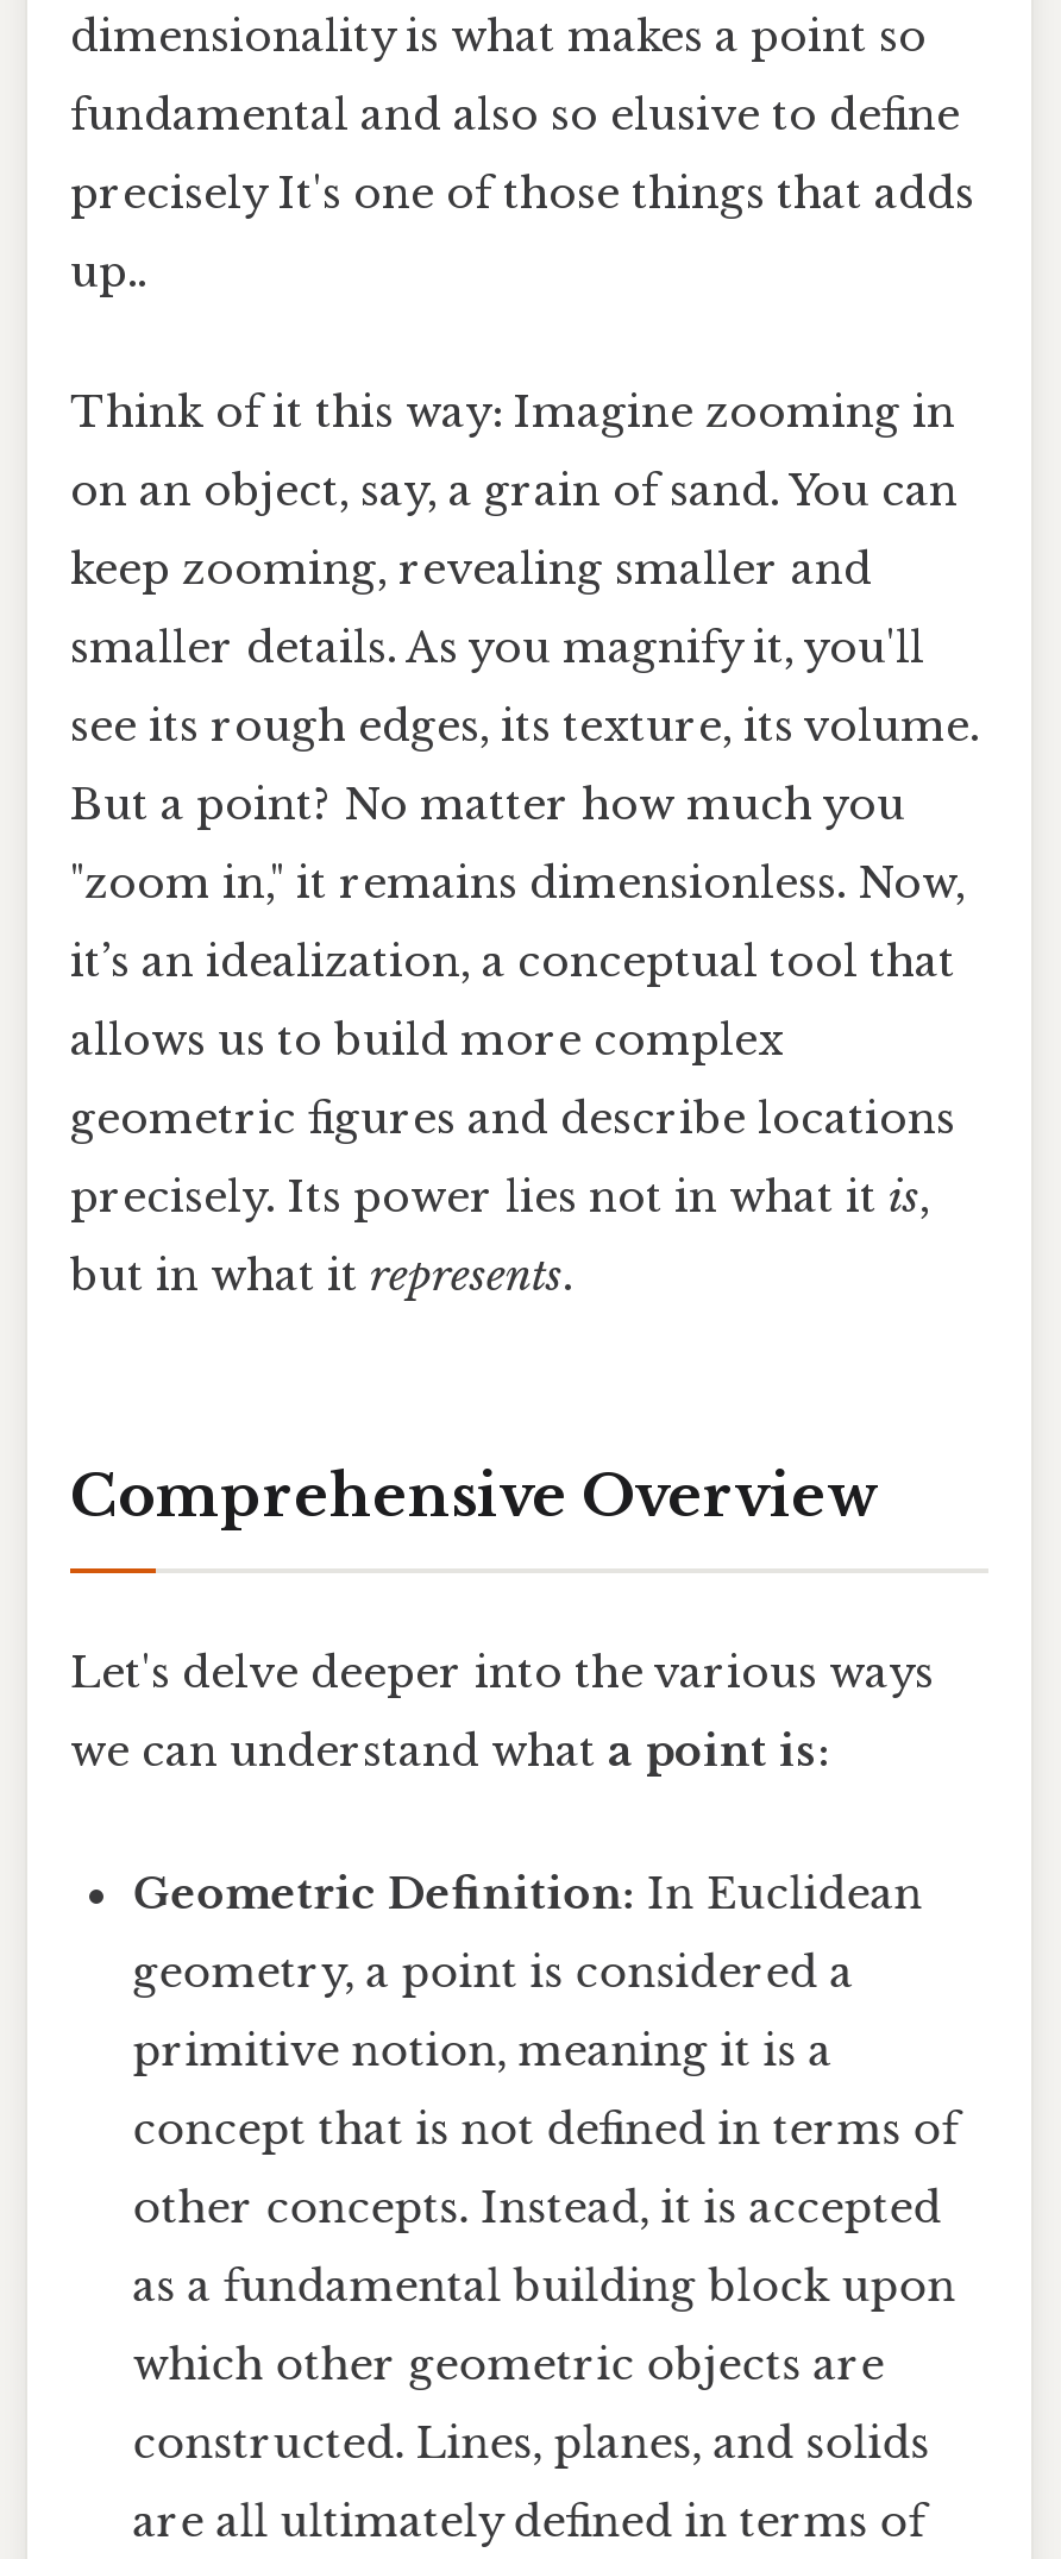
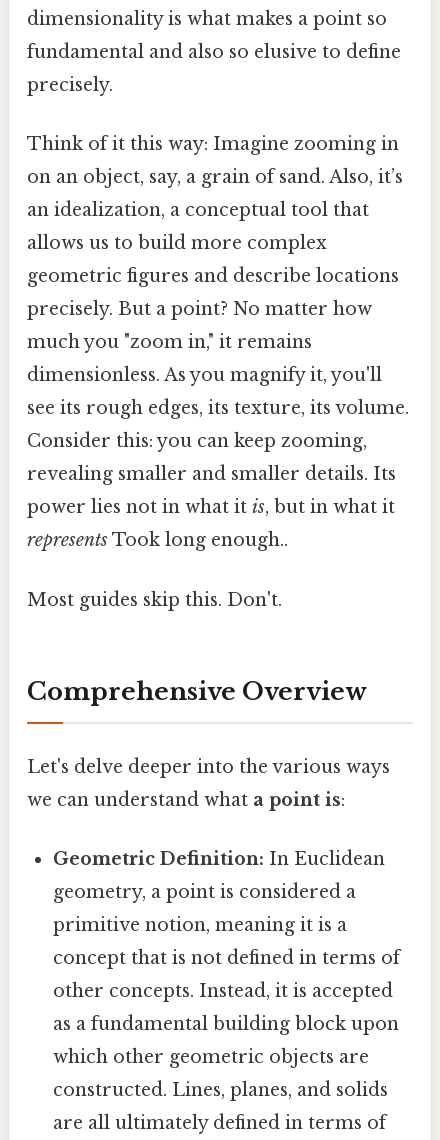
[70,168,974,299] precisely It's one of those things that adds | up.. -> [27,74,113,96] precisely.
moved [70,387,955,440] -> [27,133,399,155]: Think of it this way: Imagine zooming in
[70,466,965,989] on an object, say, a grain of sand. You can | keep zooming, revealing smaller and | smaller details. As you magnify it, you'll | But a point? No matter how much you | "zoom in," it remains dimensionless. Now, | it’s an idealization, a conceptual tool that -> [27,166,403,221] on an object, say, a grain of sand. Also, it’s | an idealization, a conceptual tool that
moved [70,701,979,754] -> [27,397,409,419]: see its rough edges, its texture, its volume.
moved [70,1015,955,1146] -> [27,232,399,287]: allows us to build more complex | geometric figures and describe locations
[70,1172,929,1303] precisely. Its power lies not in what it is, | but in what it represents. -> [27,298,396,611] precisely. But a point? No matter how | much you "zoom in," it remains | dimensionless. As you magnify it, you'll | Consider this: you can keep zooming, | revealing smaller and smaller details. Its | power lies not in what it is, but in what it | represents Took long enough.. | Most guides skip this. Don't.

